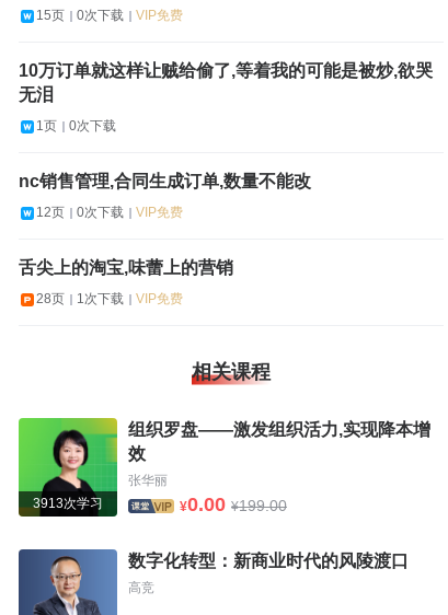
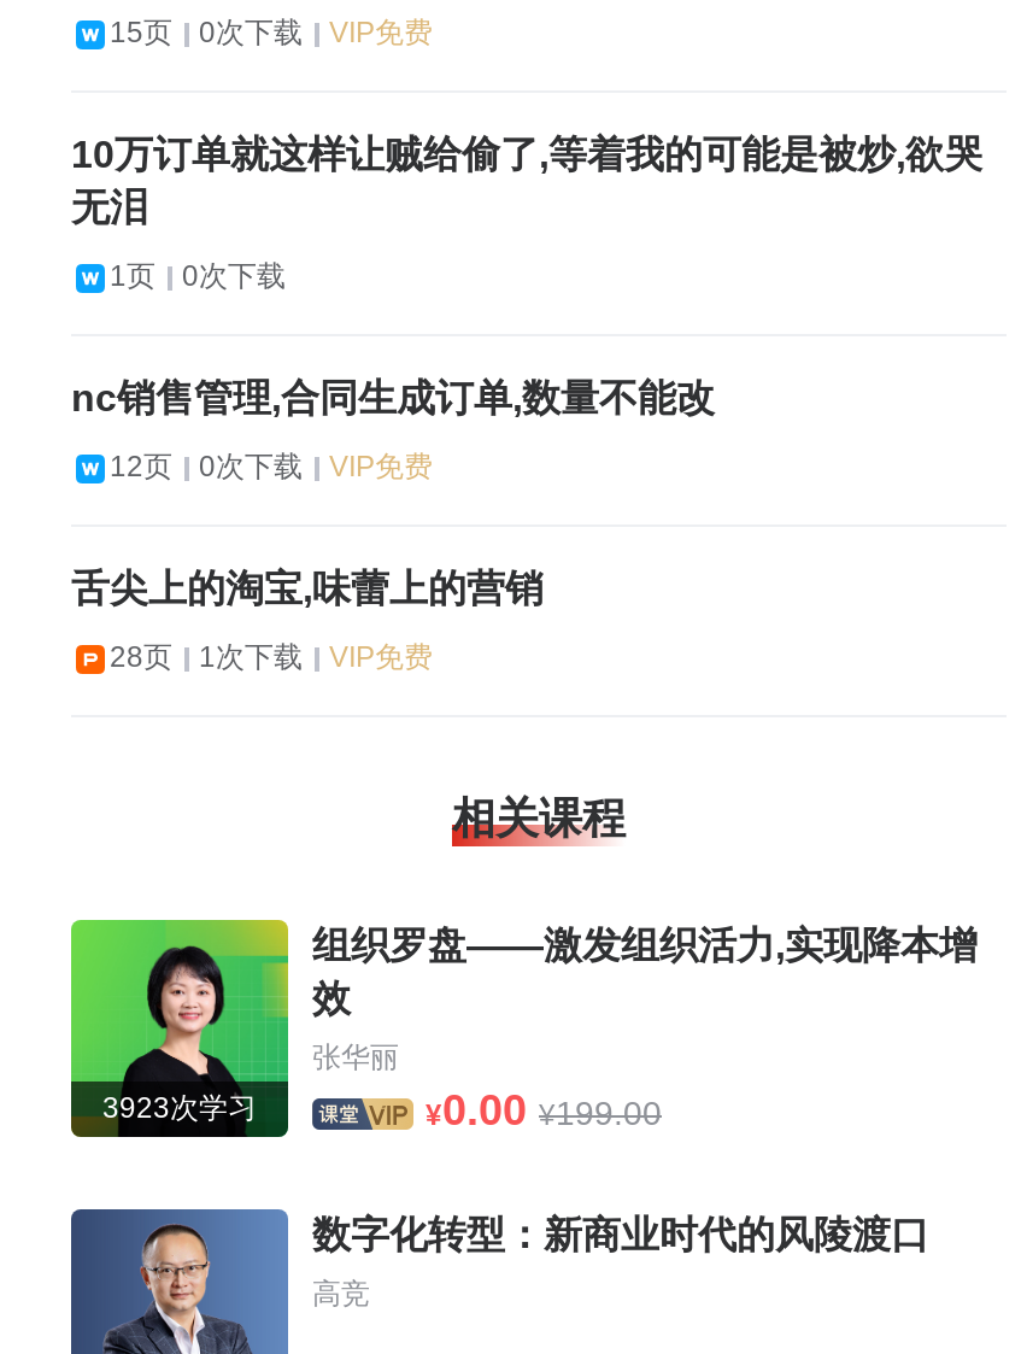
[33,496,103,511] 3913次学习 -> [102,1091,257,1125] 3923次学习

